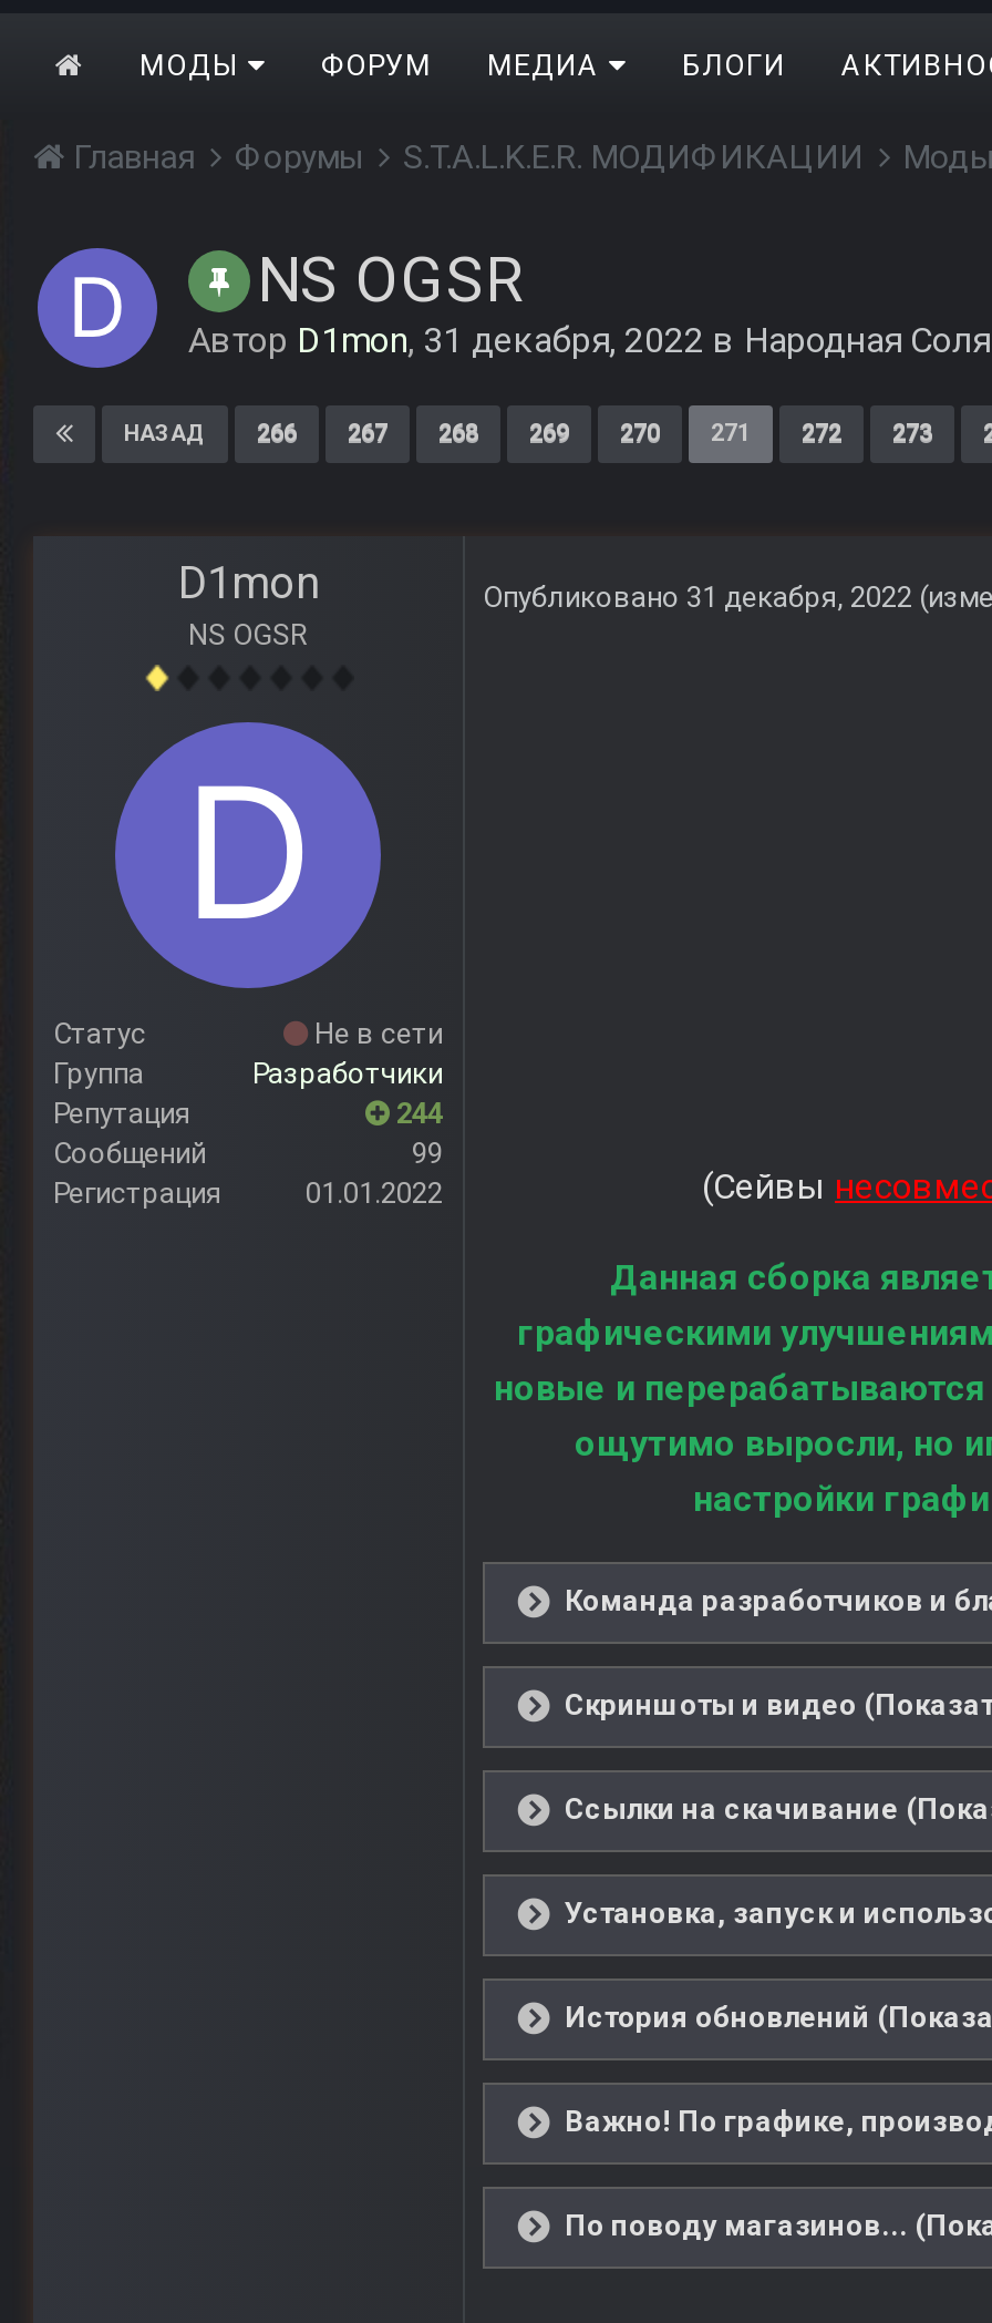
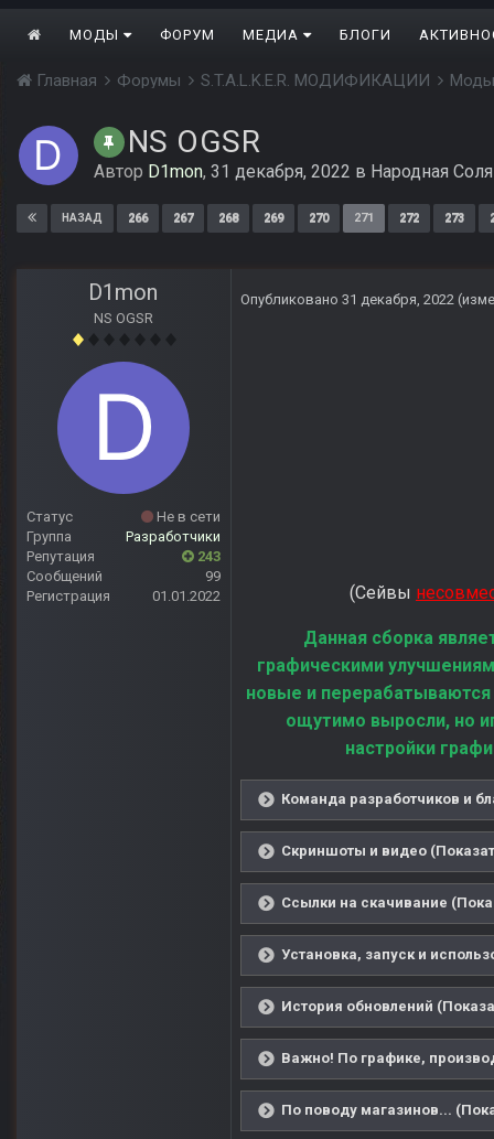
[390,1097,443,1130] 244 -> [194,548,221,565] 243

